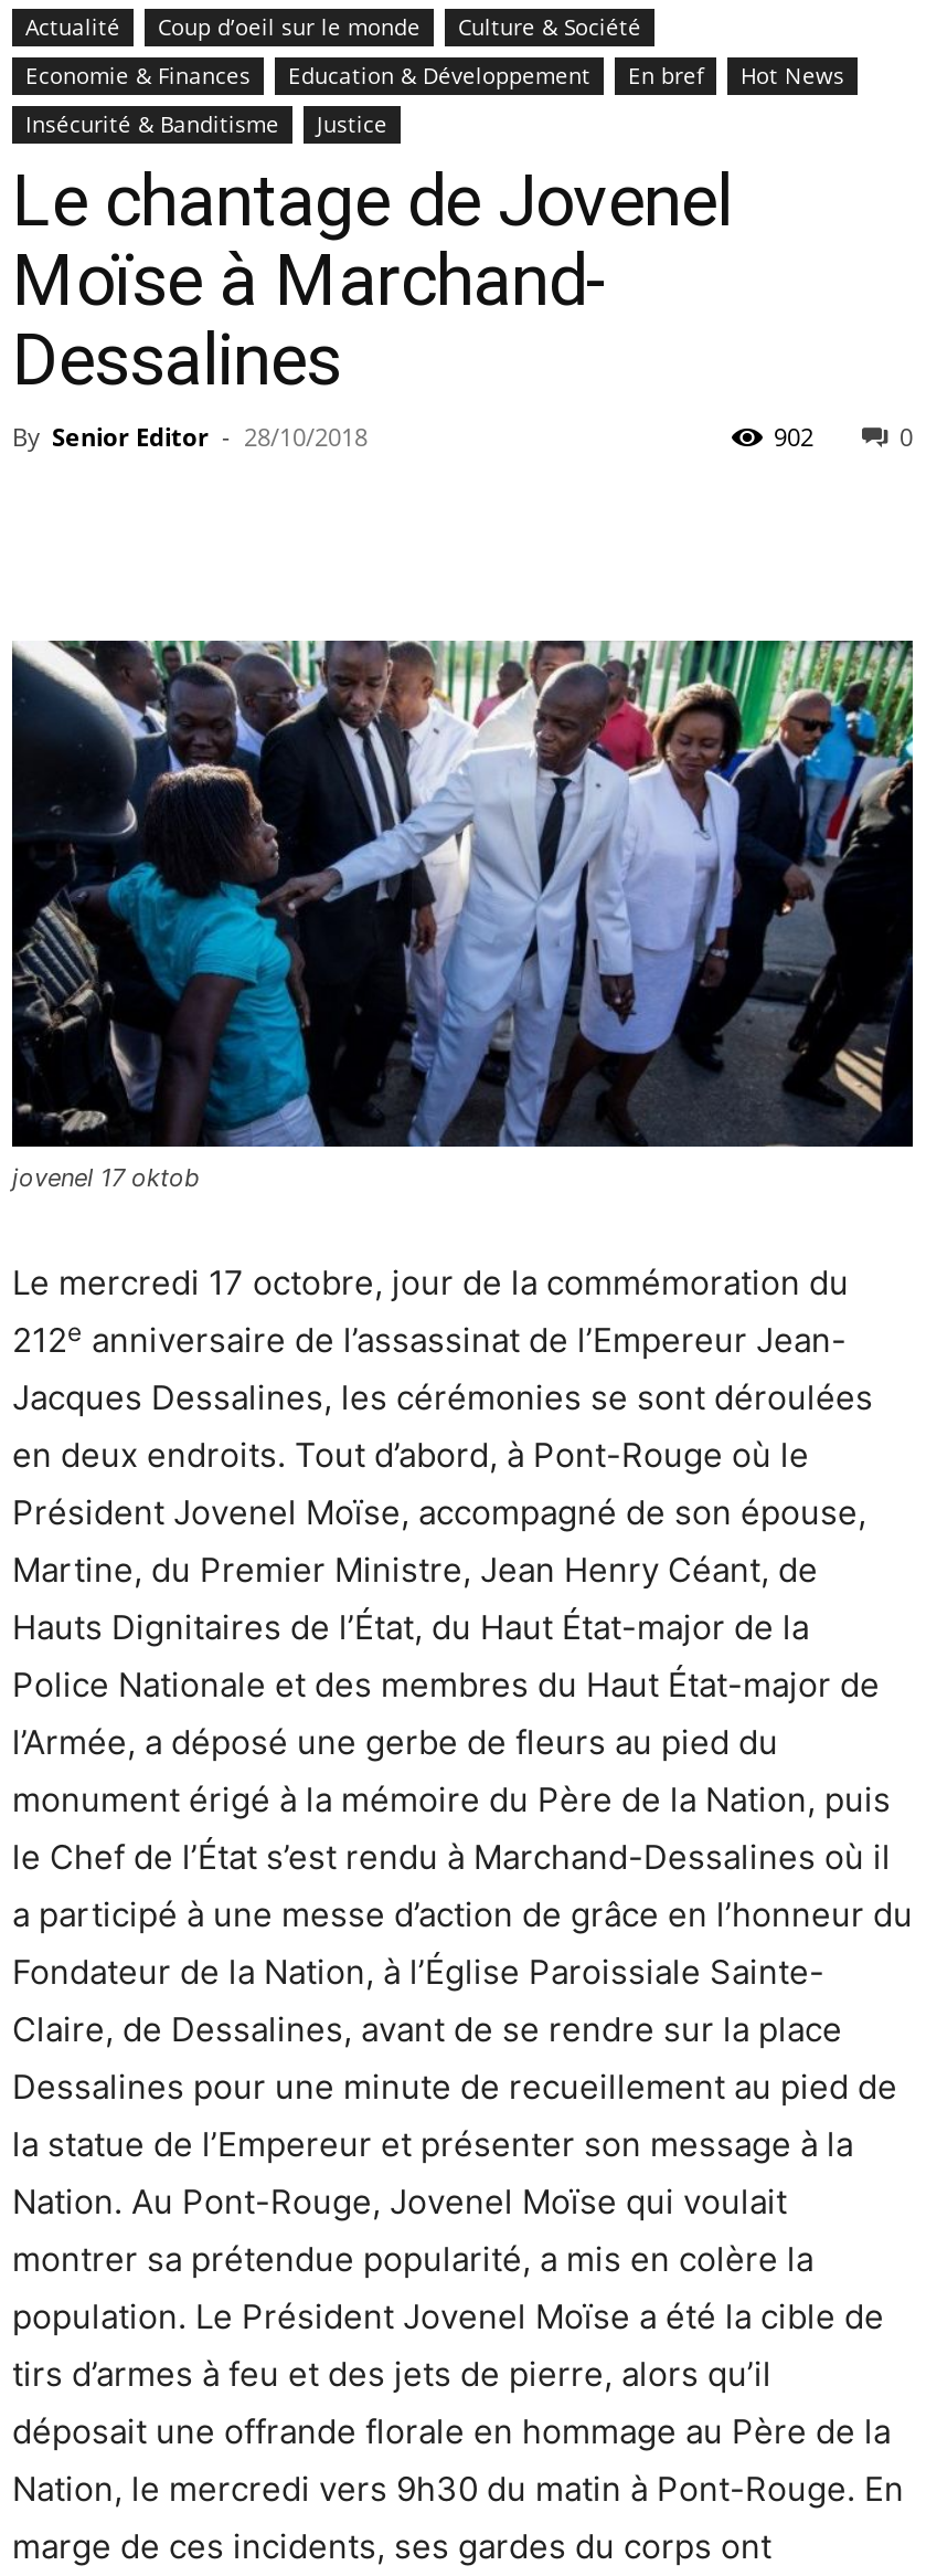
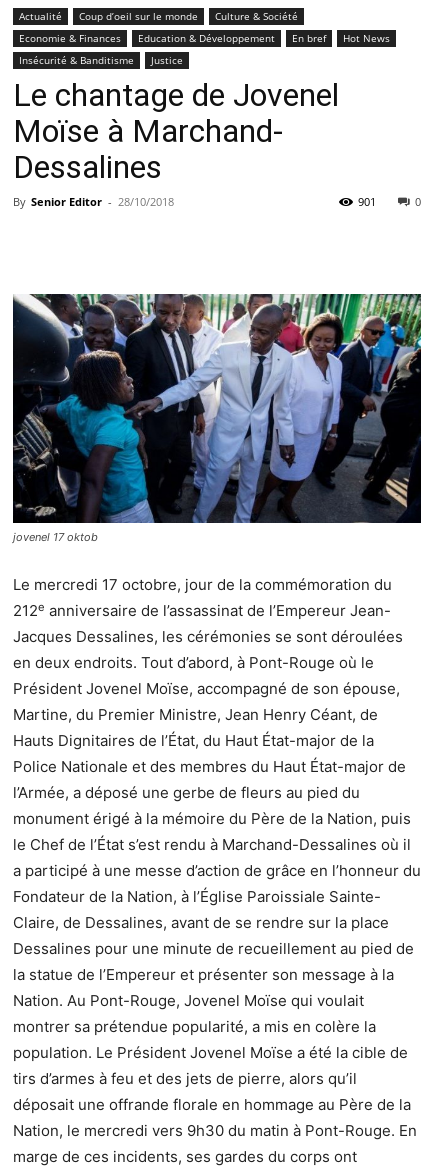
[774,420,813,453] 902 -> [358,194,376,209] 901

